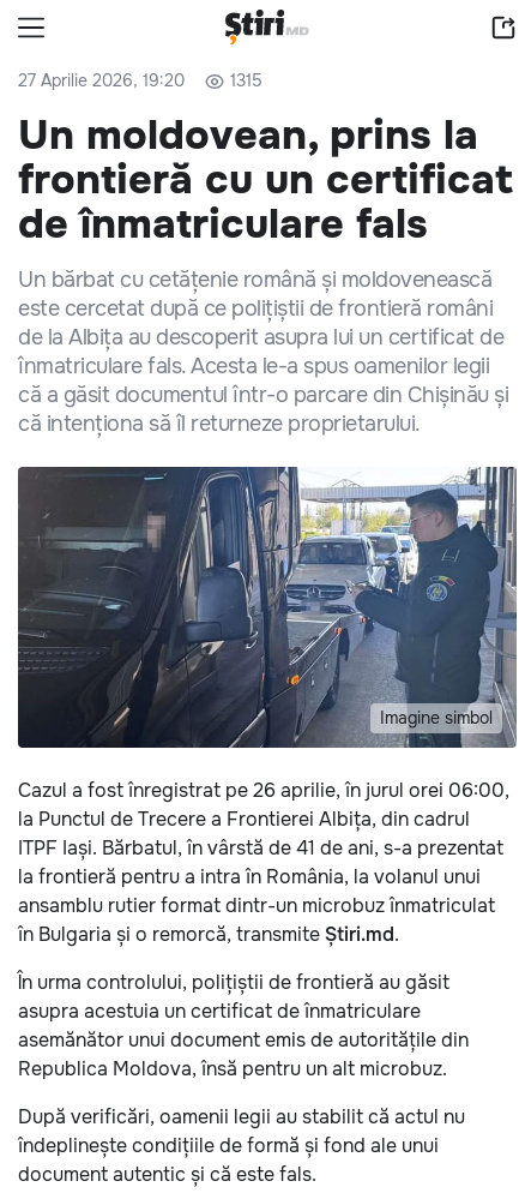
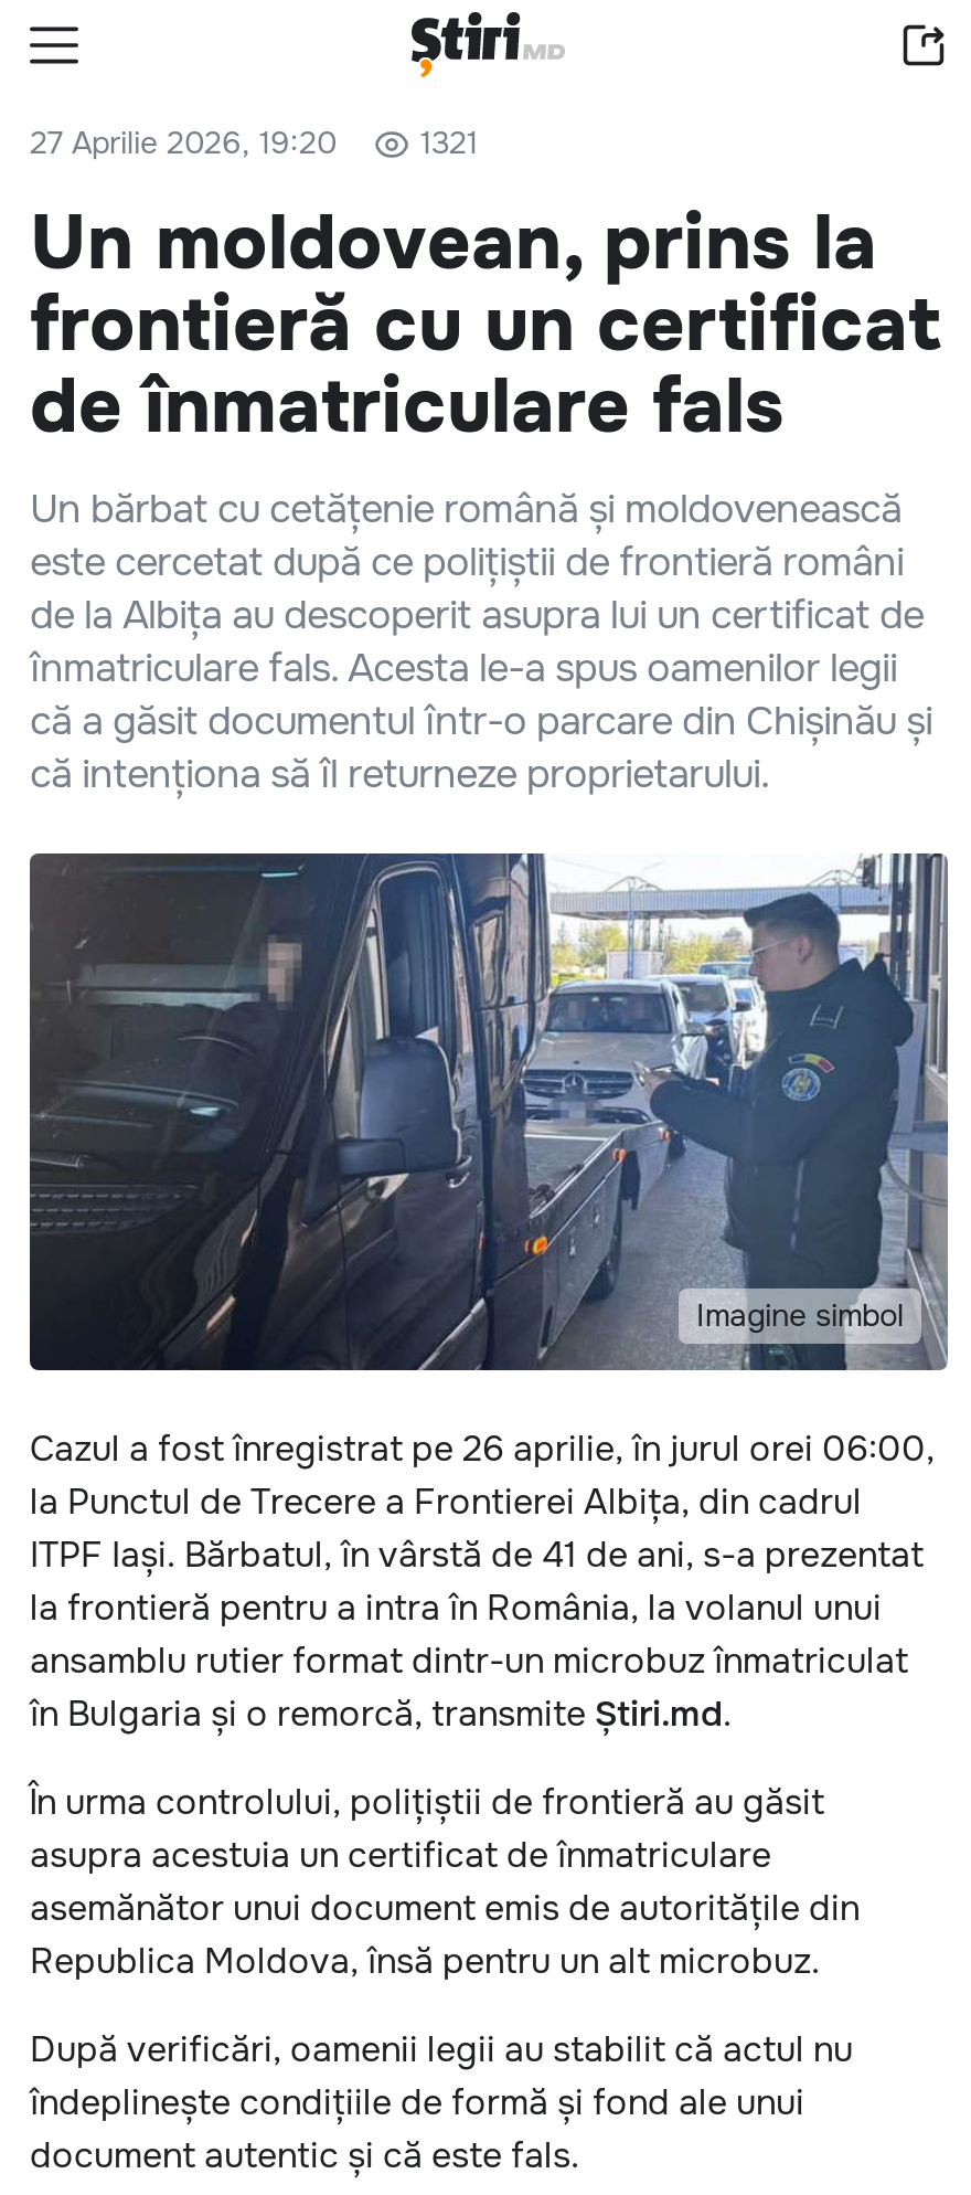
[230,70,262,91] 1315 -> [420,123,478,162] 1321

